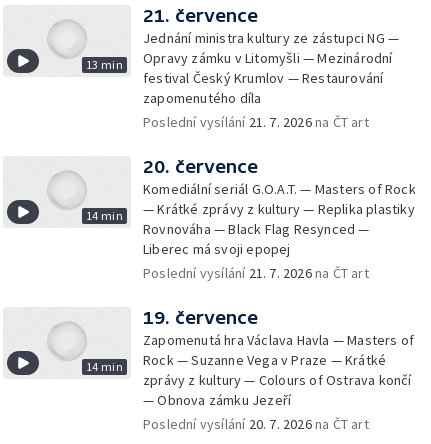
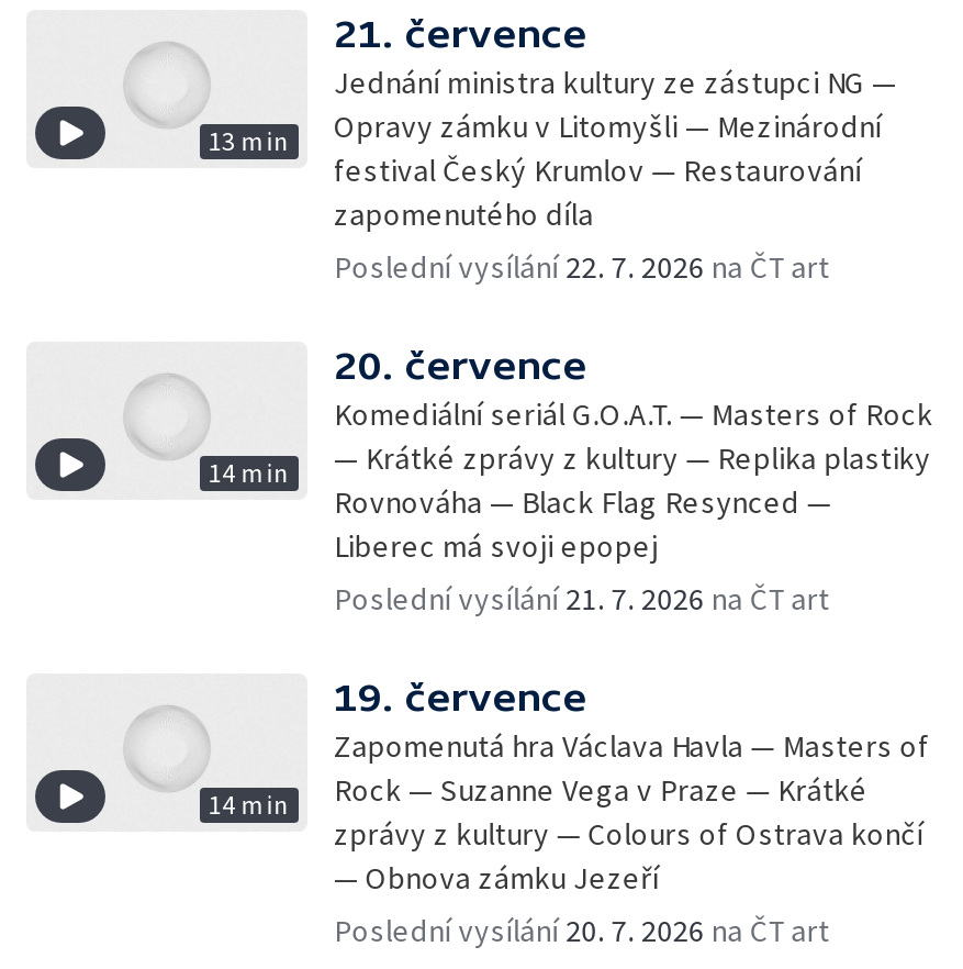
[143,113,369,131] Poslední vysílání 21. 7. 2026 na ČT art -> [334,247,830,287] Poslední vysílání 22. 7. 2026 na ČT art

